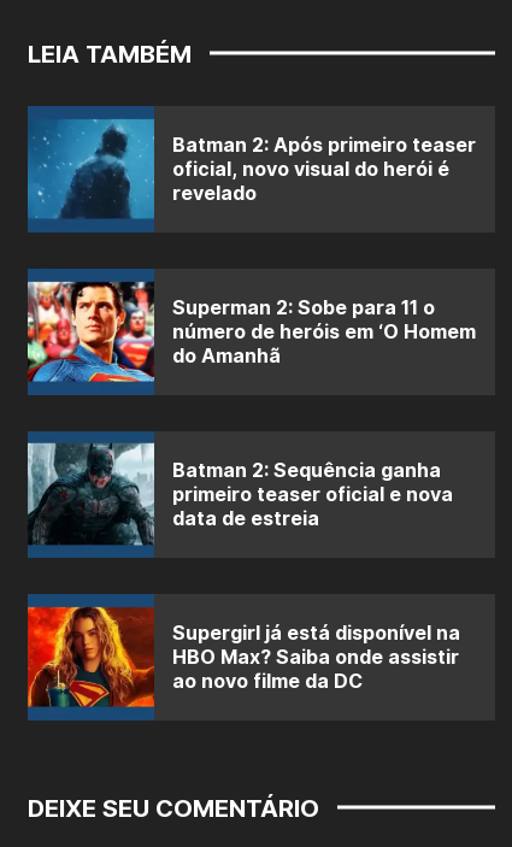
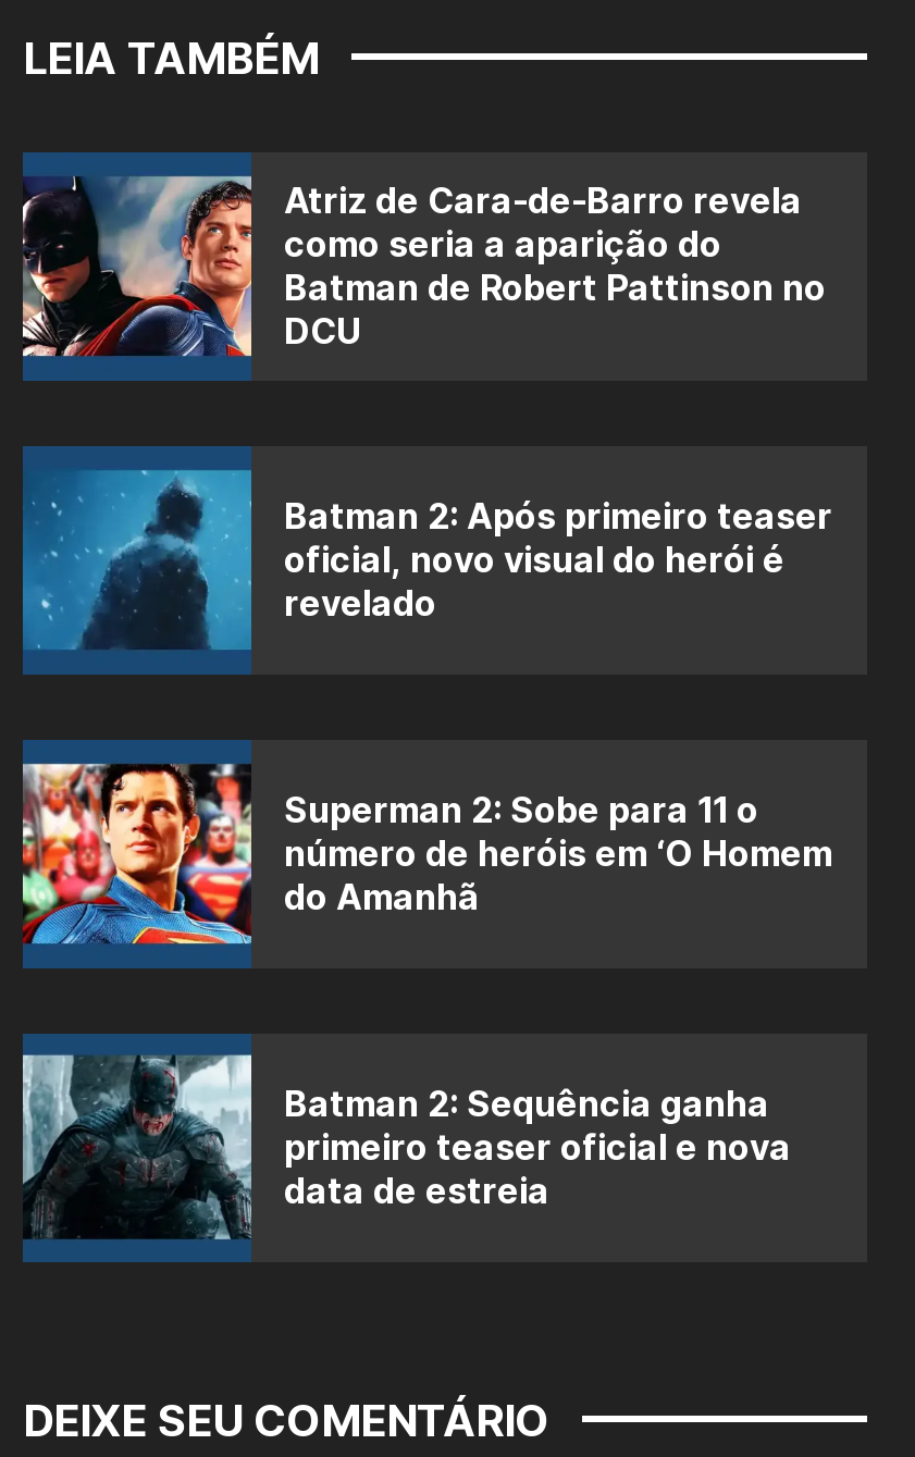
none -> [21,174,826,359] [image] | Atriz de Cara-de-Barro revela | como seria a aparição do | Batman de Robert Pattinson no | DCU
moved [28,117,476,530] -> [23,466,832,1213]: [image] | Batman 2: Após primeiro teaser | oficial, novo visual do herói é | ... | primeiro teaser oficial e nova | data de estreia
[27,606,460,708] [image] | Supergirl já está disponível na | HBO Max? Saiba onde assistir | ao novo filme da DC -> none

